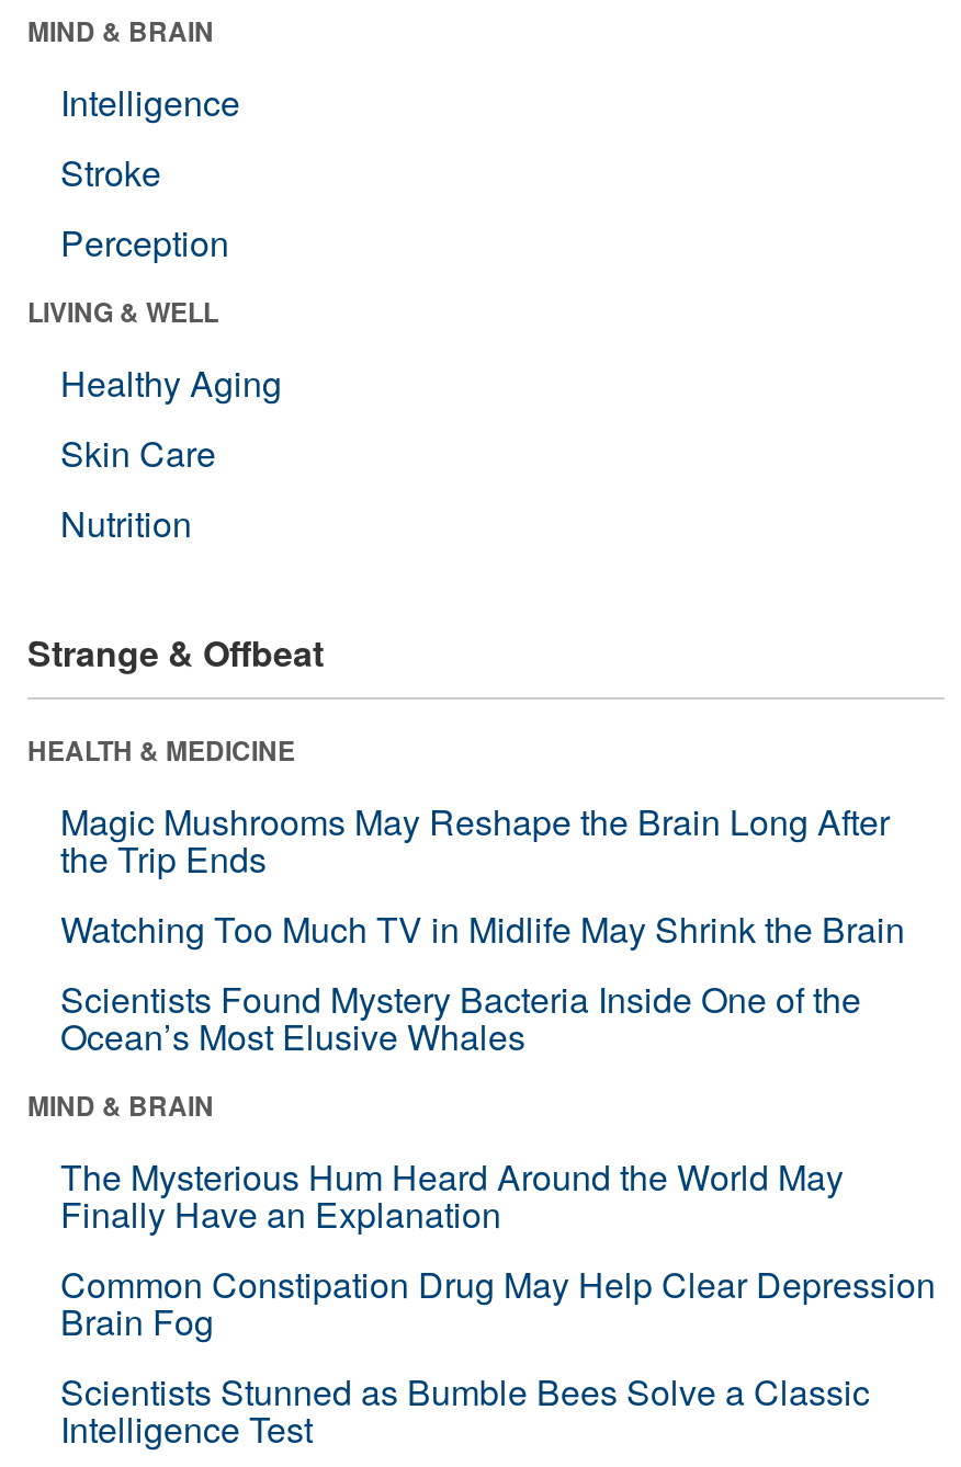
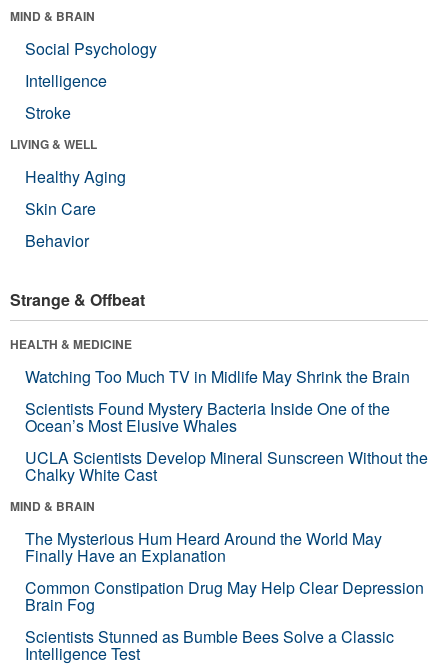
none -> [25,37,157,60] Social Psychology
moved [60,76,240,197] -> [25,69,107,124]: Intelligence | Stroke
[60,217,229,267] Perception -> none
[60,497,192,548] Nutrition -> [25,229,89,252] Behavior
[60,796,890,883] Magic Mushrooms May Reshape the Brain Long After | the Trip Ends -> none
moved [60,903,905,1061] -> [25,365,410,437]: Watching Too Much TV in Midlife May Shrink the Brain | Scientists Found Mystery Bacteria Inside One of the | Ocean’s Most Elusive Whales
none -> [25,446,428,486] UCLA Scientists Develop Mineral Sunscreen Without the | Chalky White Cast

